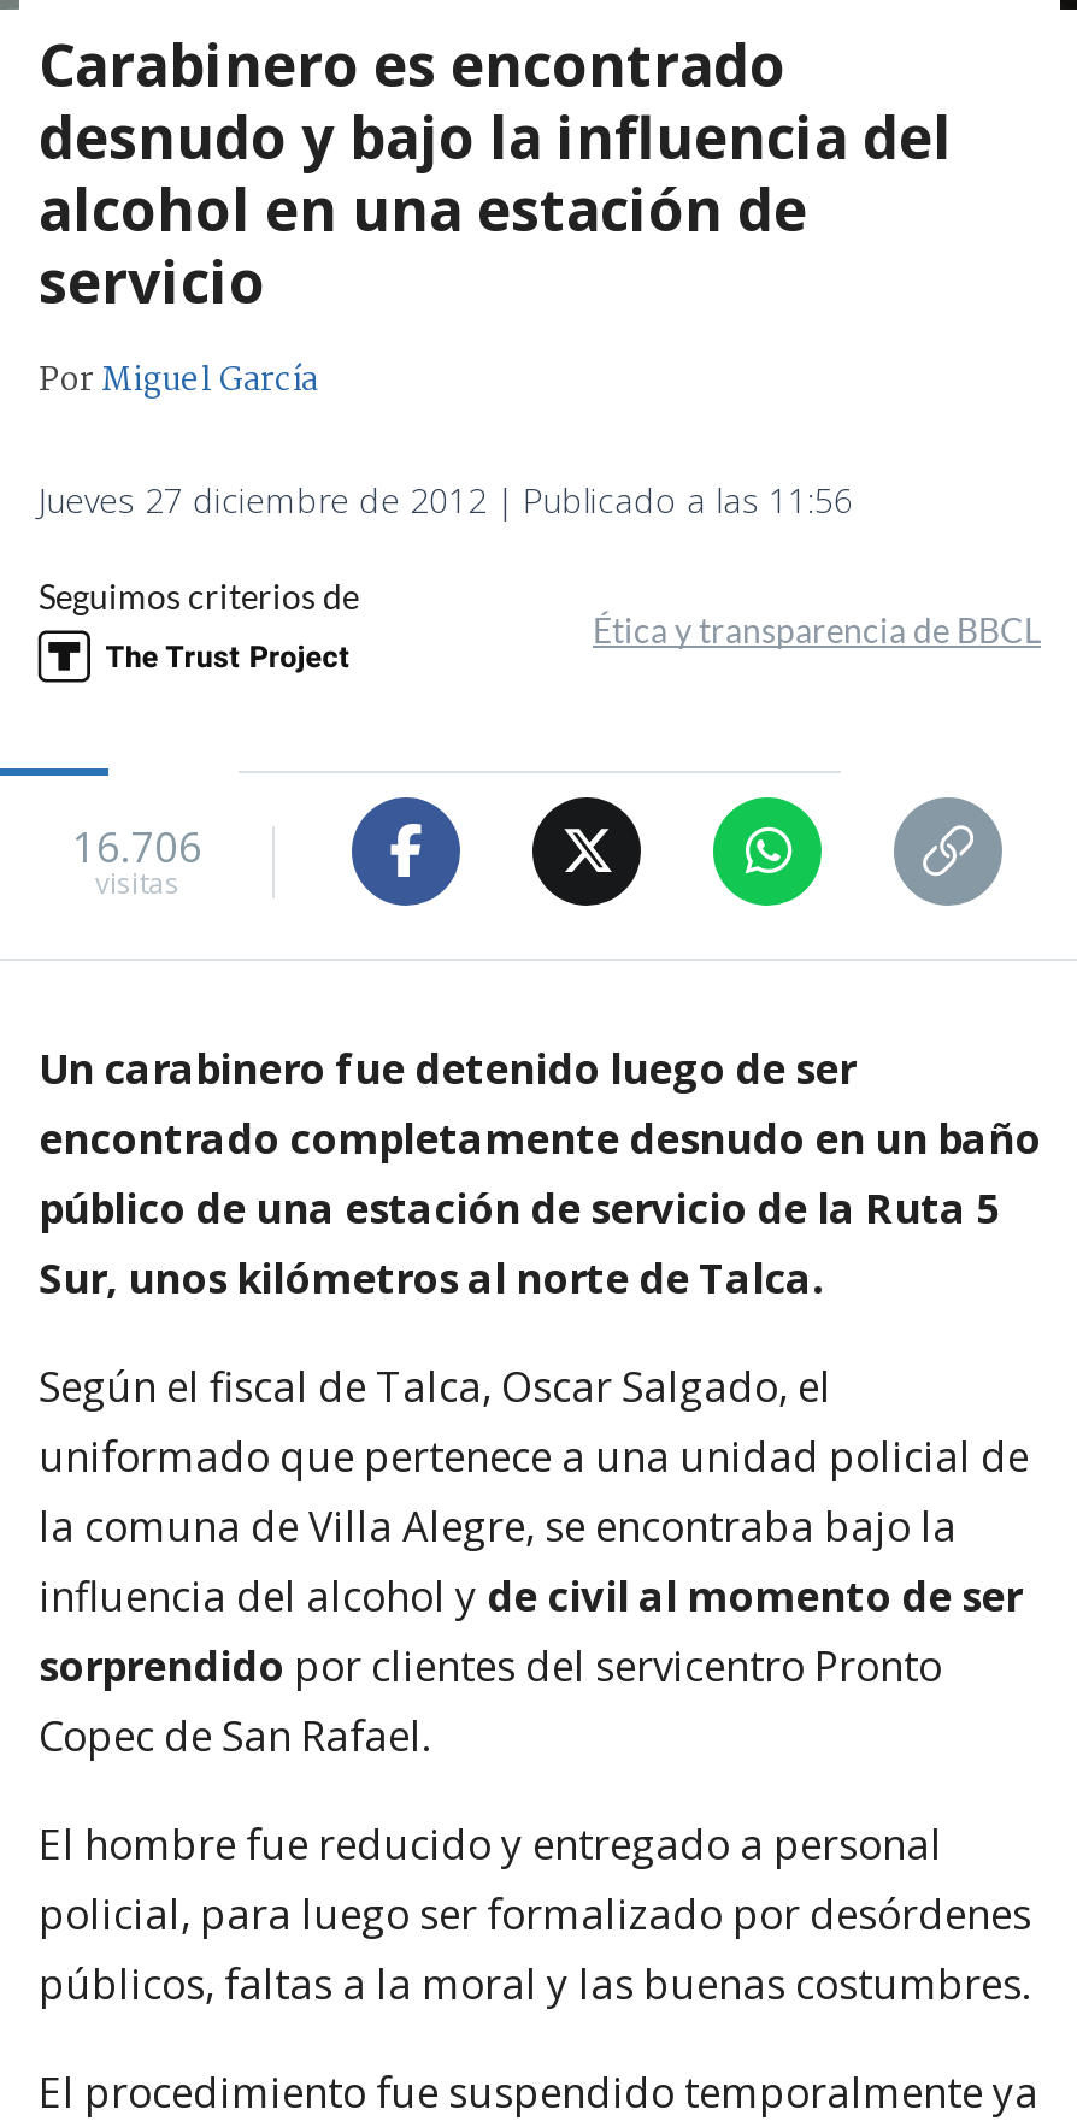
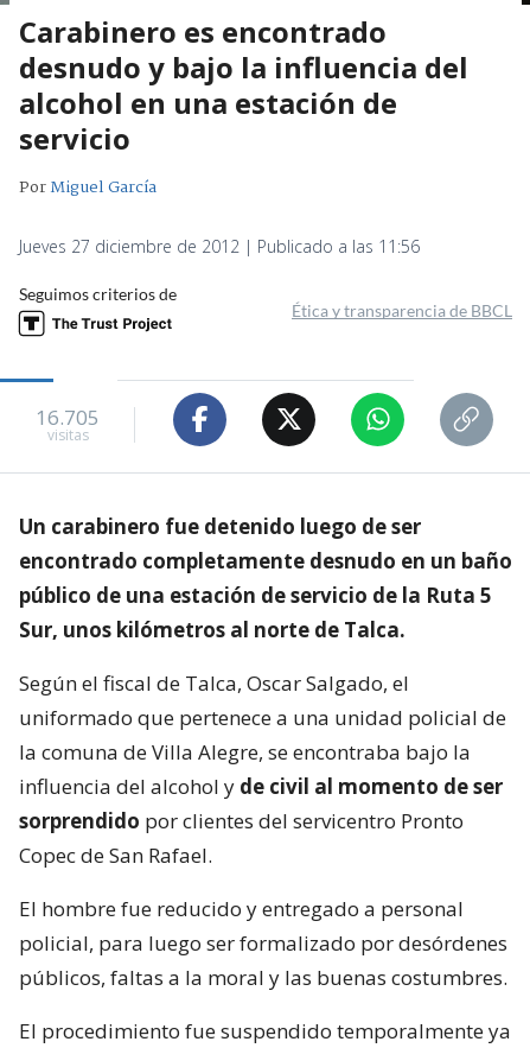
[72,820,202,875] 16.706 -> [36,404,100,431] 16.705

